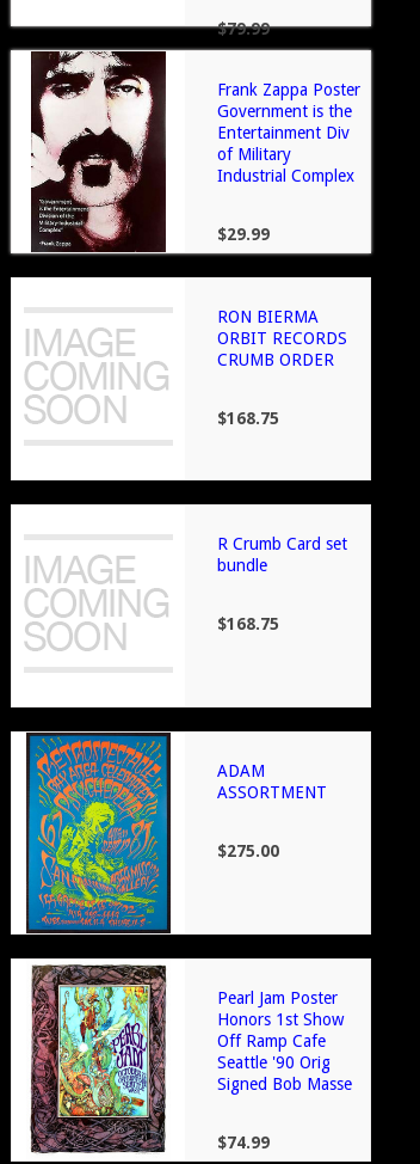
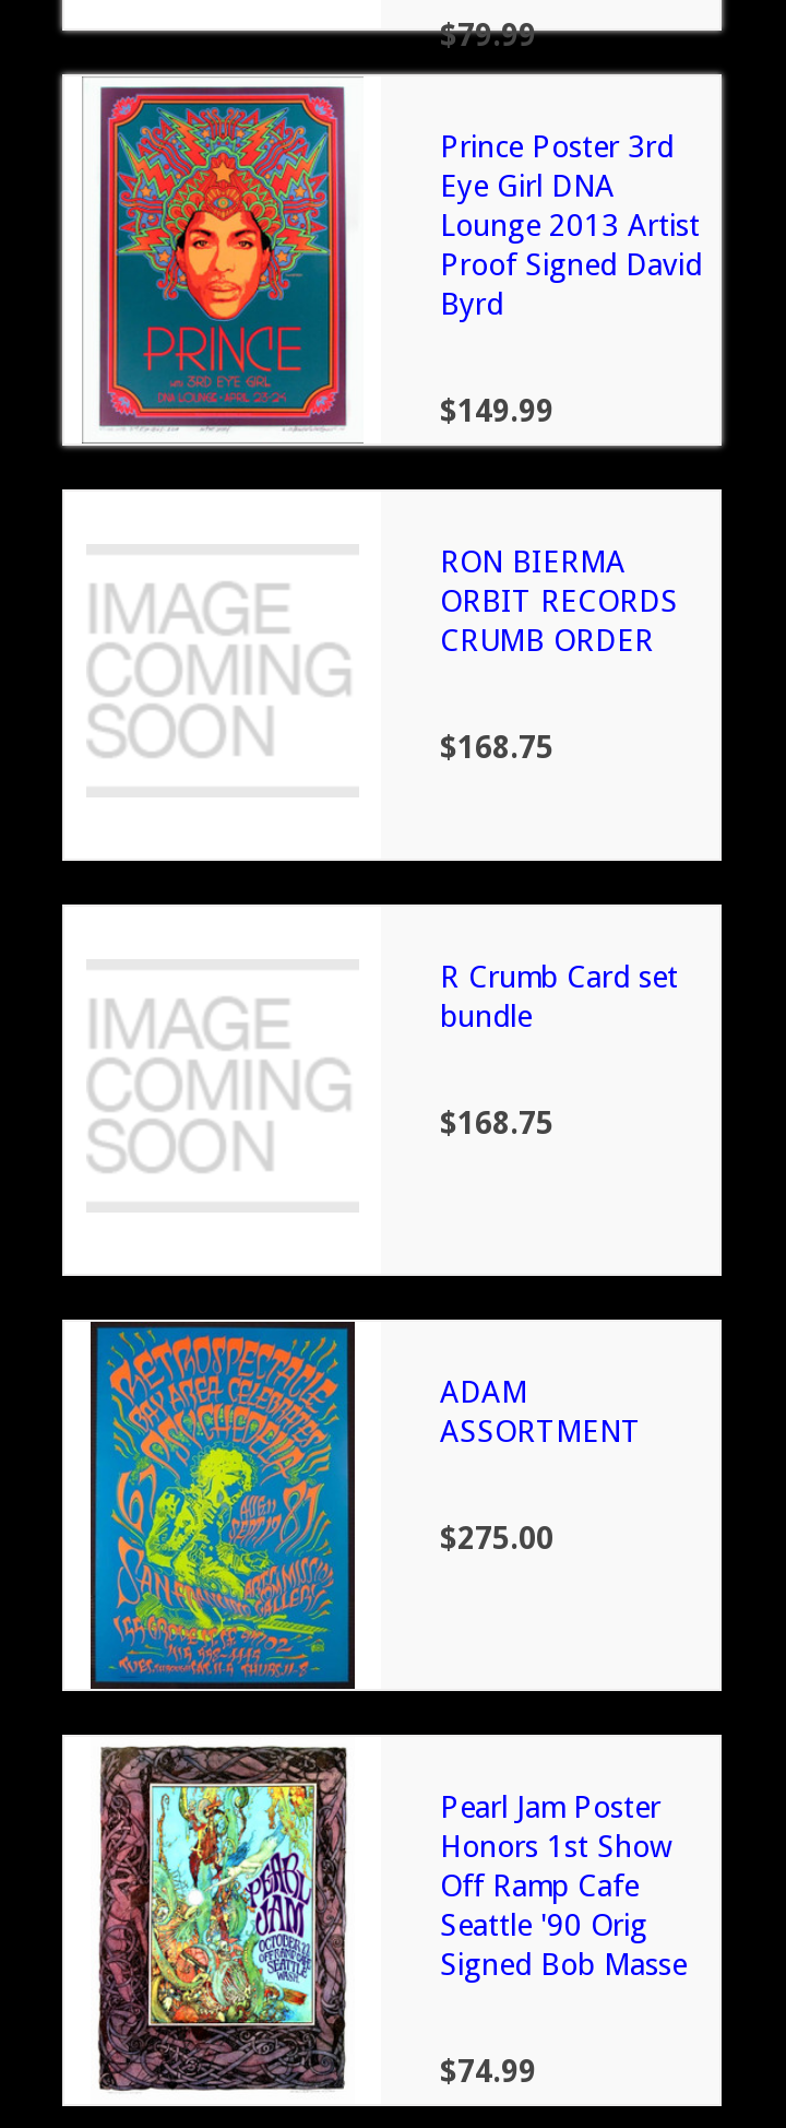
[30,50,167,253] [image] -> [97,74,346,446] [image]
[217,80,360,185] Frank Zappa Poster | Government is the | Entertainment Div | of Military | Industrial Complex -> [440,128,702,321] Prince Poster 3rd | Eye Girl DNA | Lounge 2013 Artist | Proof Signed David | Byrd
[217,224,270,244] $29.99 -> [440,393,553,428] $149.99

